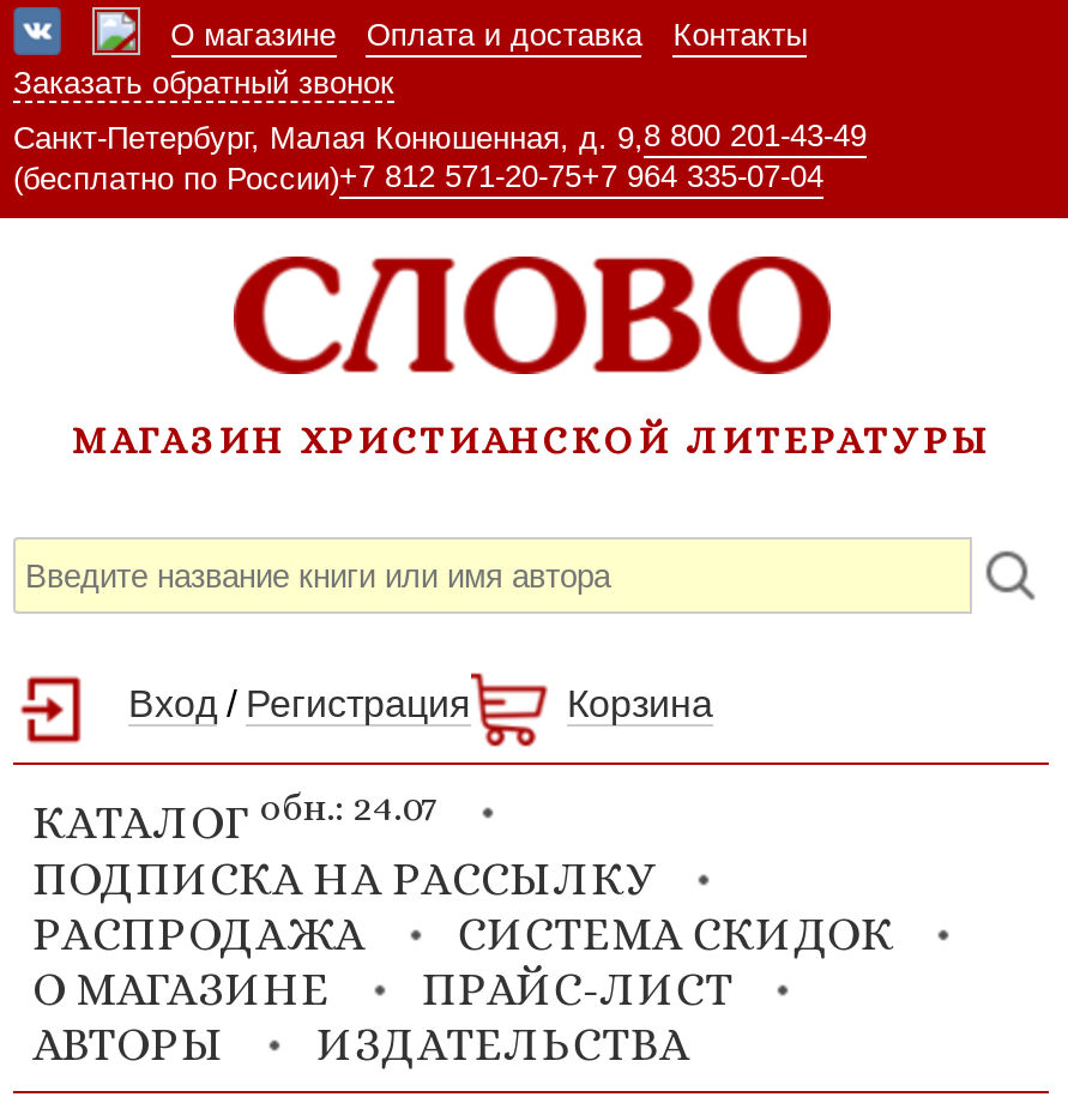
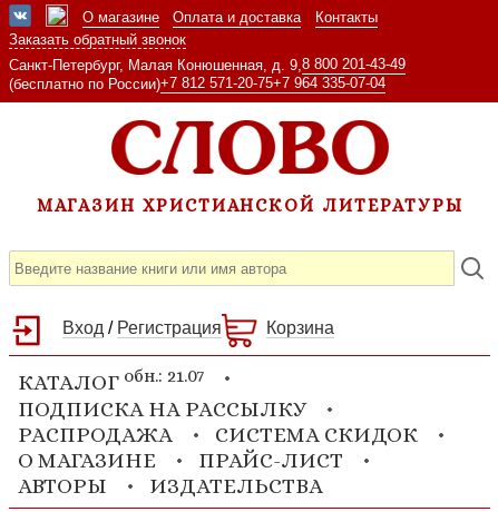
[32,785,438,848] КАТАЛОГ обн.: 24.07 -> [18,366,204,395] КАТАЛОГ обн.: 21.07

